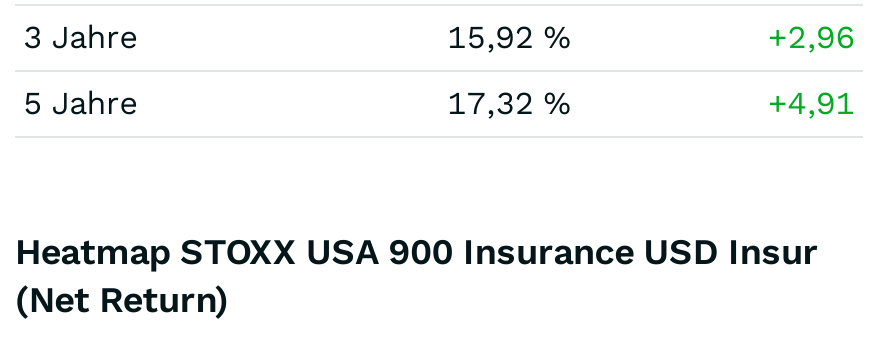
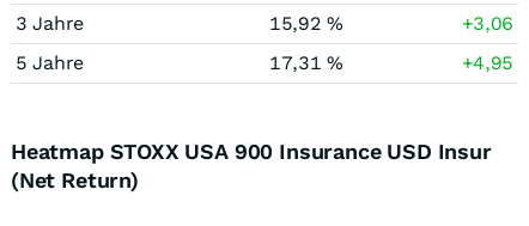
[768,18,855,56] +2,96 -> [461,12,513,35] +3,06
[447,84,571,122] 17,32 % -> [269,51,343,74] 17,31 %
[768,84,855,122] +4,91 -> [461,51,513,74] +4,95

